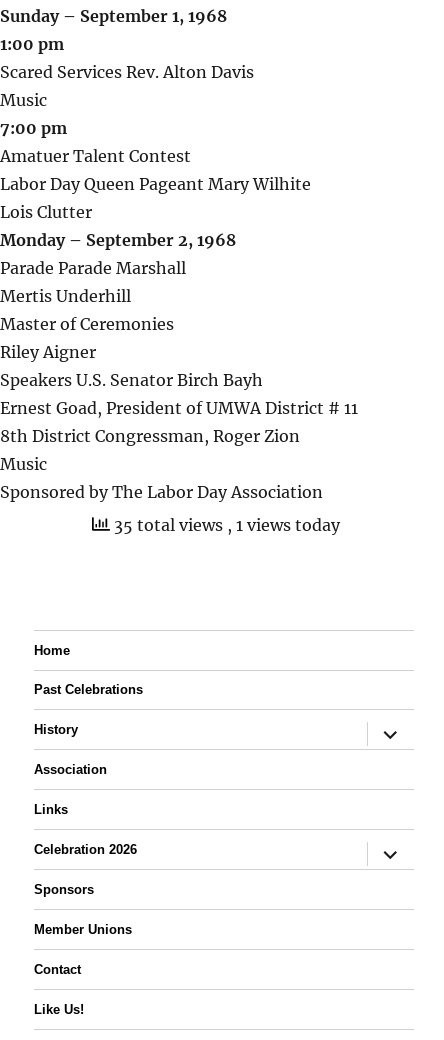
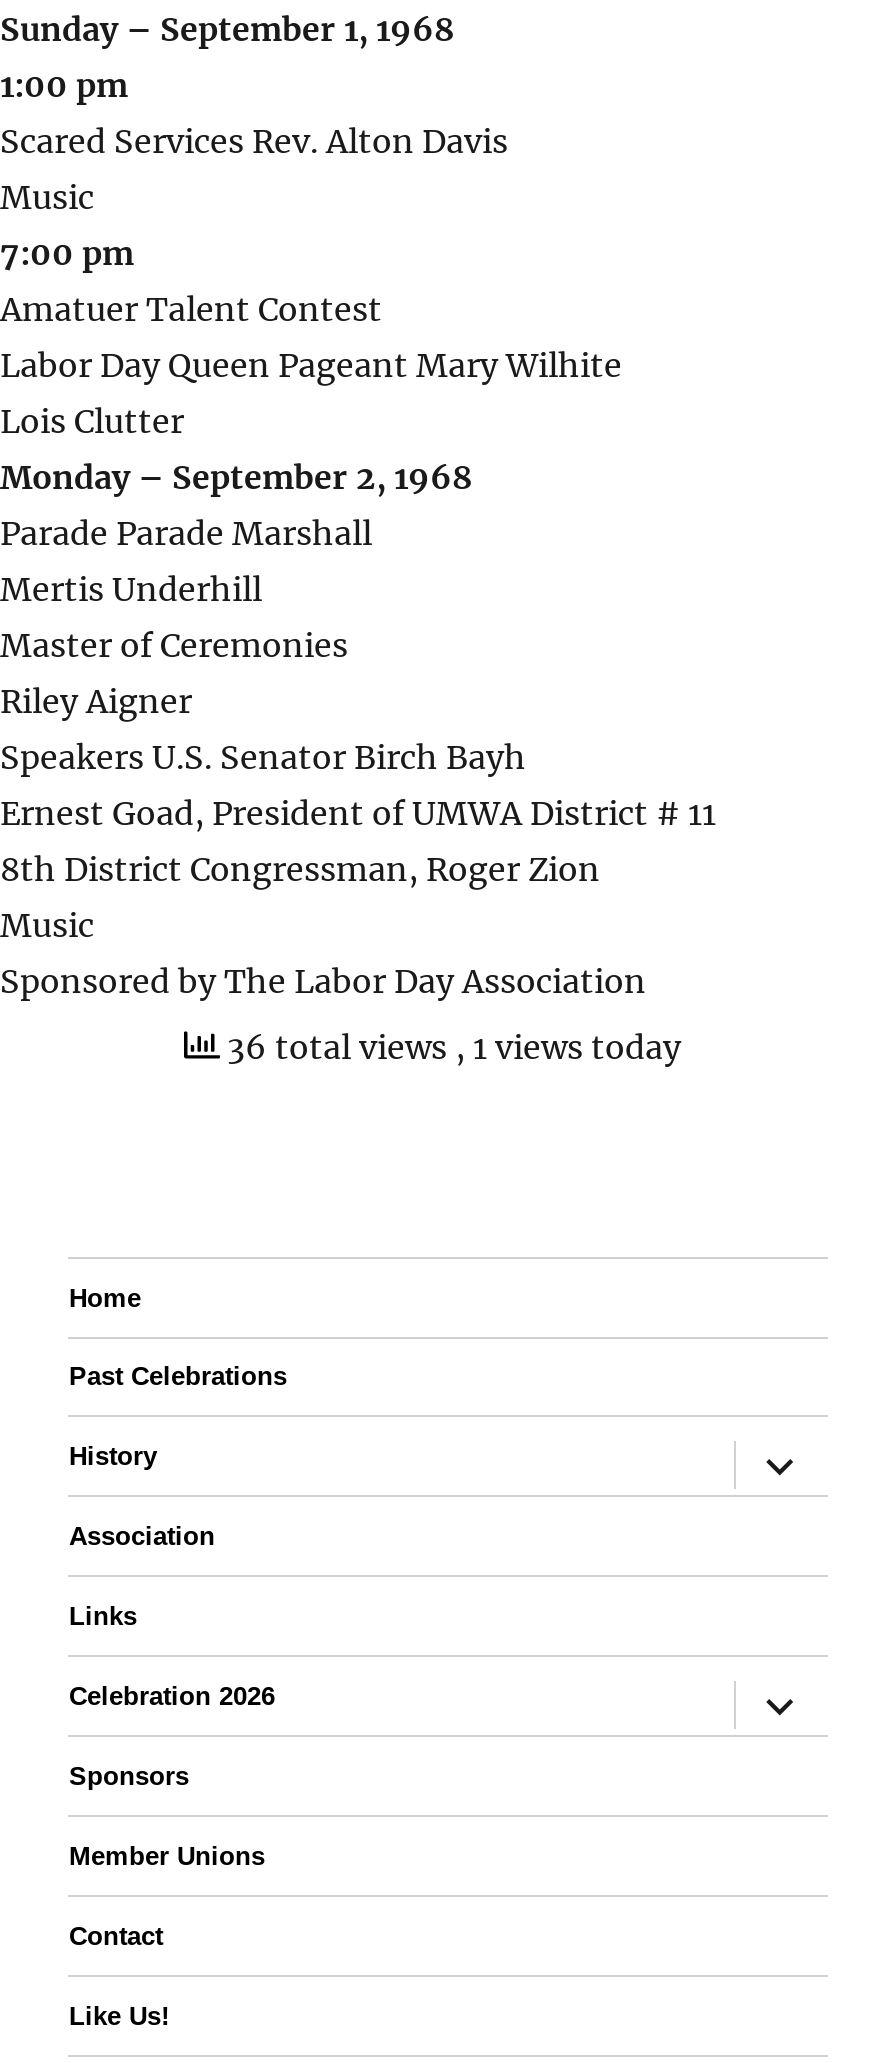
[110,515,340,535] 35 total views, 1 views today -> [219,1027,681,1067] 36 total views, 1 views today

